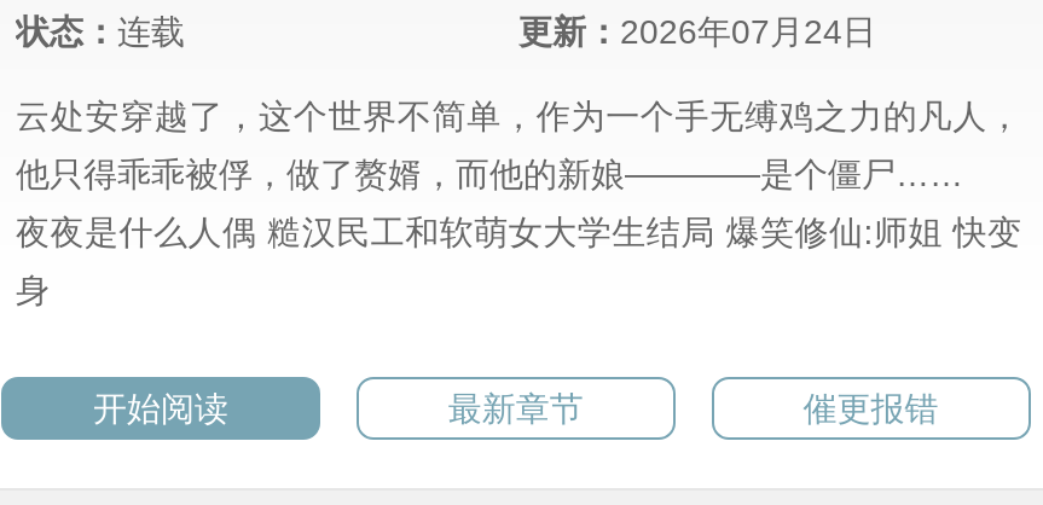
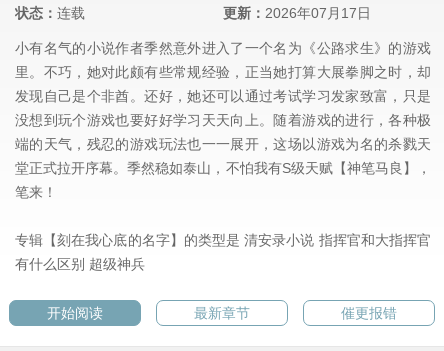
[16,13,1021,310] 更新：2026年07月24日 | 云处安穿越了，这个世界不简单，作为一个手无缚鸡之力的凡人， | 他只得乖乖被俘，做了赘婿，而他的新娘————是个僵尸…… | 夜夜是什么人偶 糙汉民工和软萌女大学生结局 爆笑修仙:师姐 快变 | 身 -> [15,5,431,272] 更新：2026年07月17日 | 小有名气的小说作者季然意外进入了一个名为《公路求生》的游戏 | 里。不巧，她对此颇有些常规经验，正当她打算大展拳脚之时，却 | 发现自己是个非酋。还好，她还可以通过考试学习发家致富，只是 | 没想到玩个游戏也要好好学习天天向上。随着游戏的进行，各种极 | 端的天气，残忍的游戏玩法也一一展开，这场以游戏为名的杀戮天 | 堂正式拉开序幕。季然稳如泰山，不怕我有S级天赋【神笔马良】， | 笔来！ | 专辑【刻在我心底的名字】的类型是 清安录小说 指挥官和大指挥官 | 有什么区别 超级神兵

